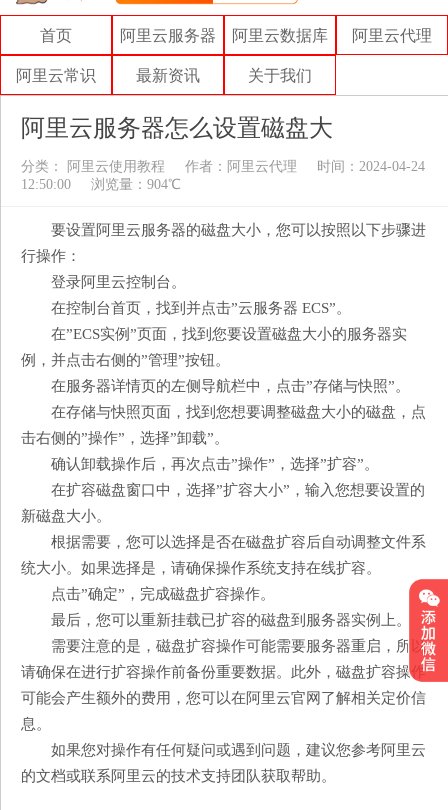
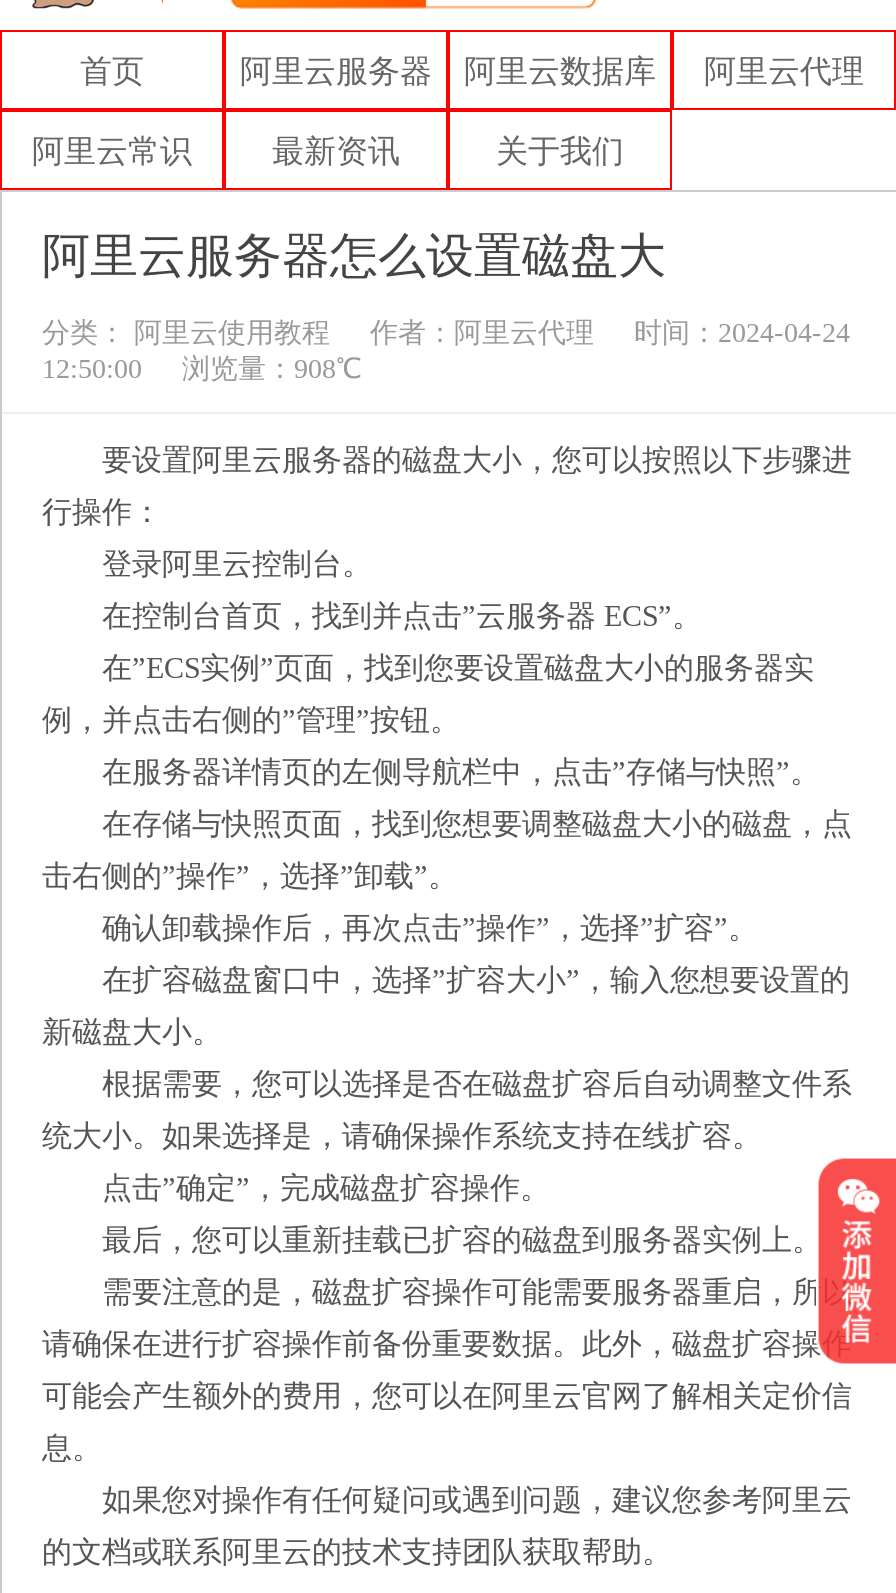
[21,177,181,192] 12:50:00 浏览量：904℃ -> [42,354,362,384] 12:50:00 浏览量：908℃

